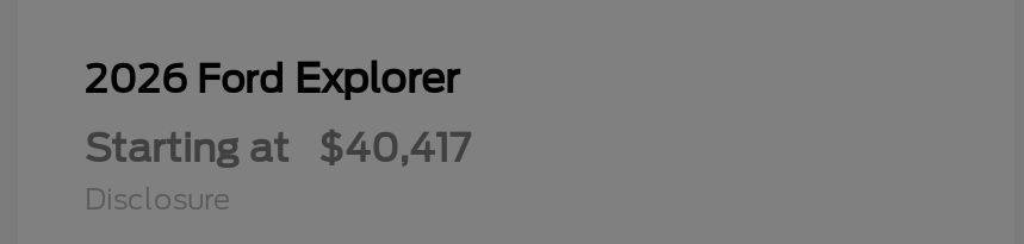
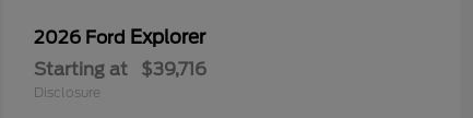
[85,126,471,171] Starting at $40,417 -> [34,59,206,80] Starting at $39,716

